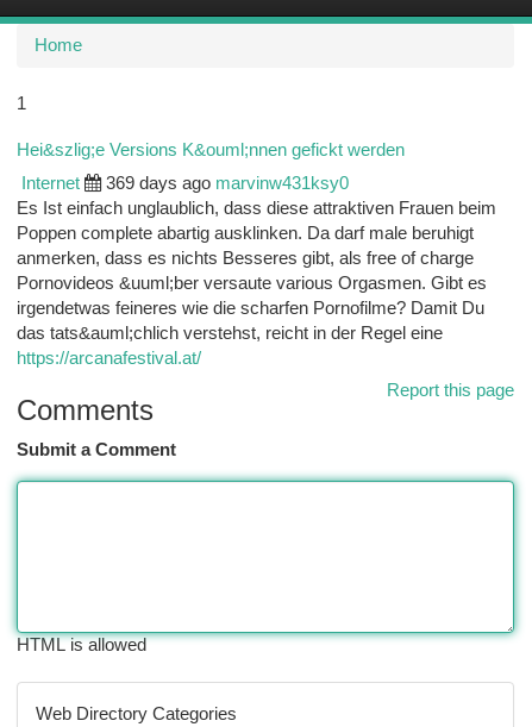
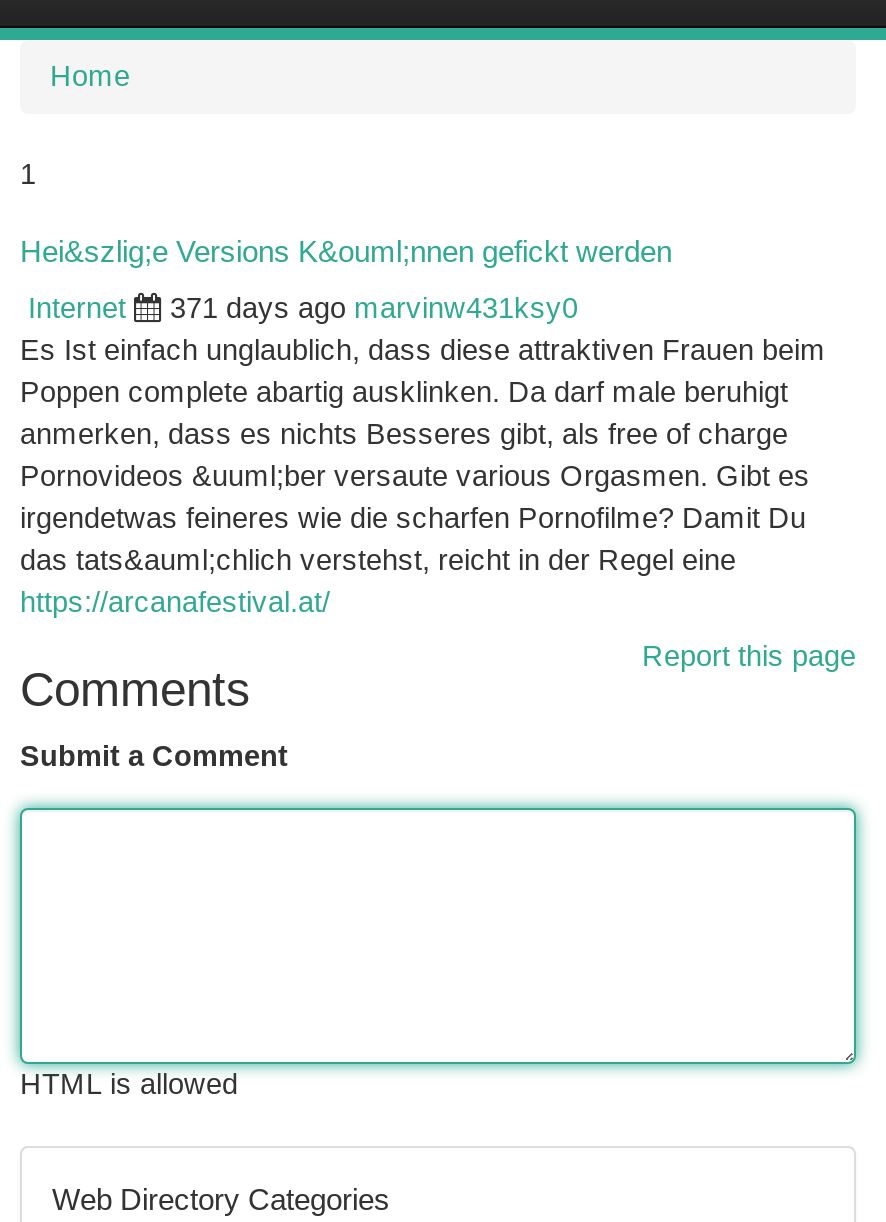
[106,174,349,193] 369 days ago marvinw431ksy0 -> [170,292,578,324] 371 days ago marvinw431ksy0

